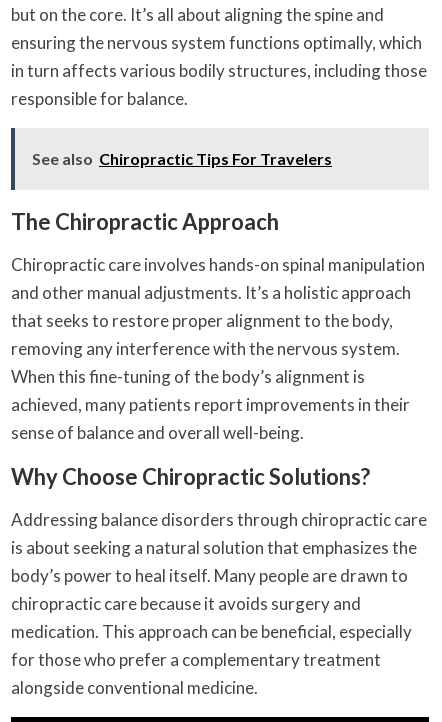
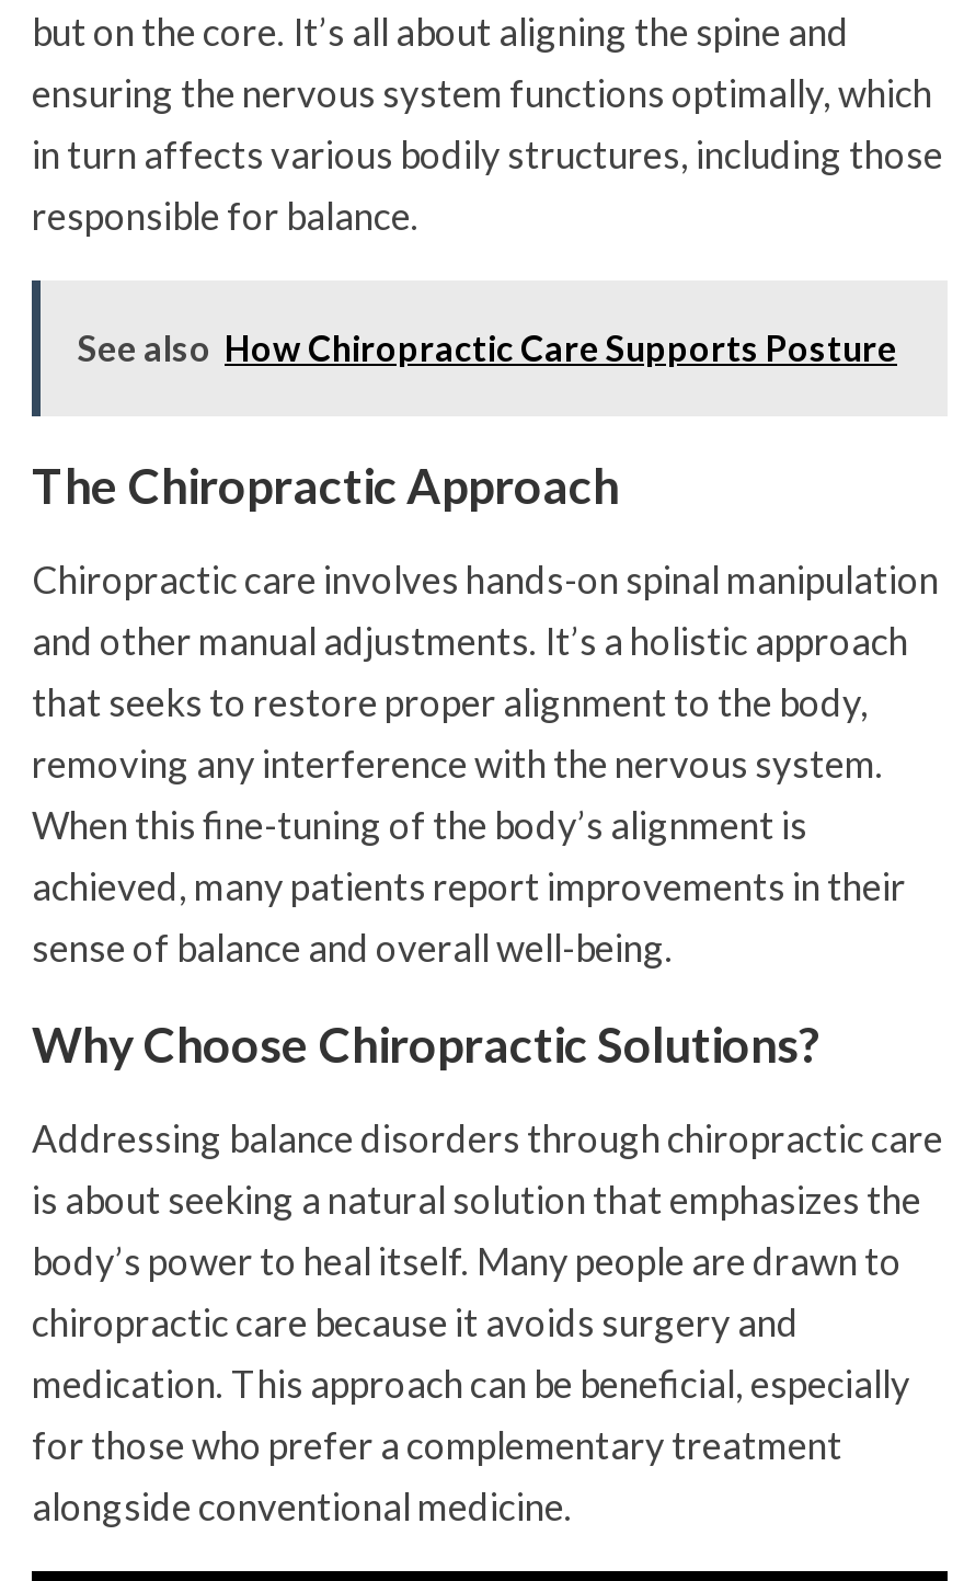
[32,149,332,168] See also Chiropractic Tips For Travelers -> [78,326,897,368] See also How Chiropractic Care Supports Posture

